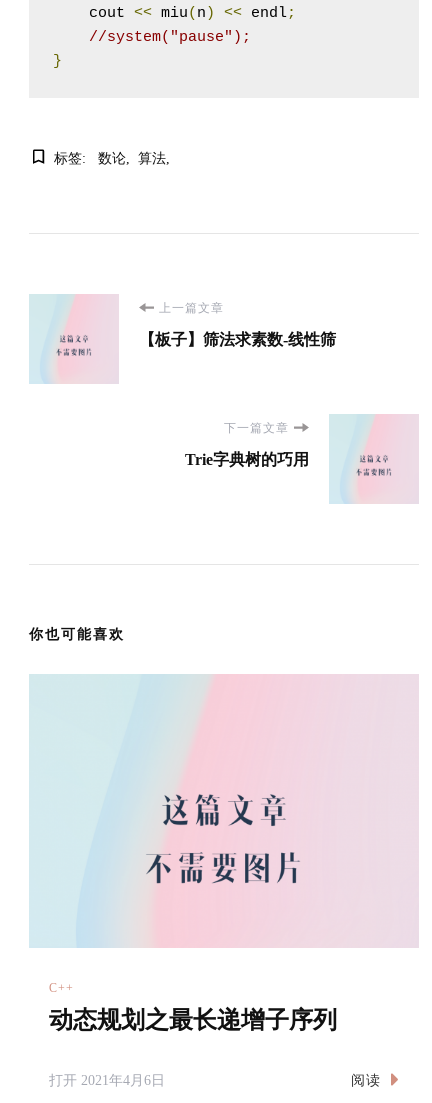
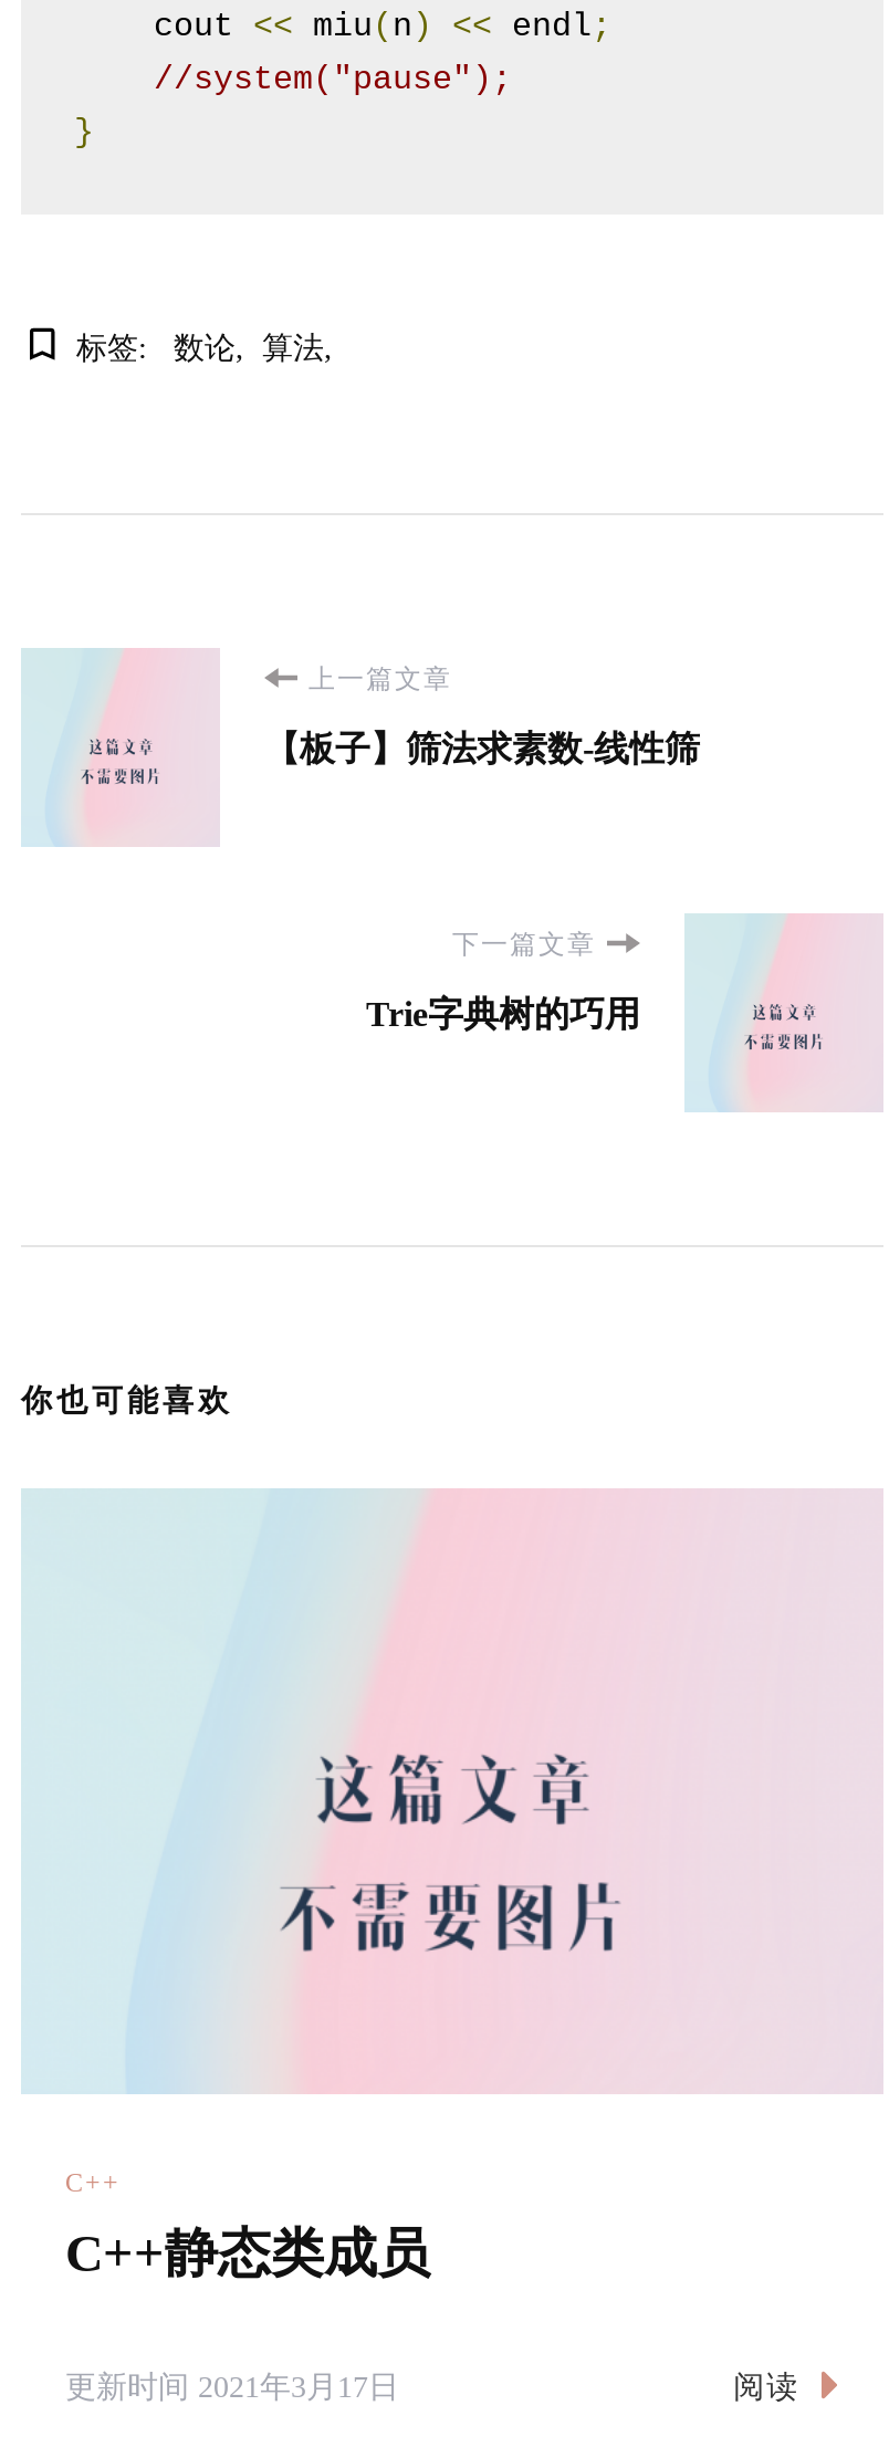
[49,1007,337,1033] 动态规划之最长递增子序列 -> [65,2225,430,2282] C++静态类成员
[49,1073,165,1088] 打开2021年4月6日 -> [65,2372,399,2405] 更新时间2021年3月17日

